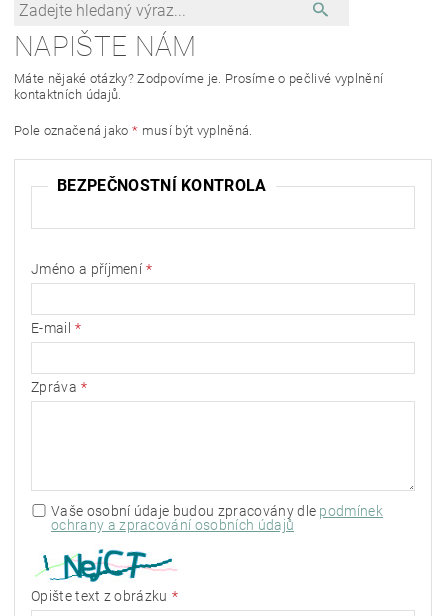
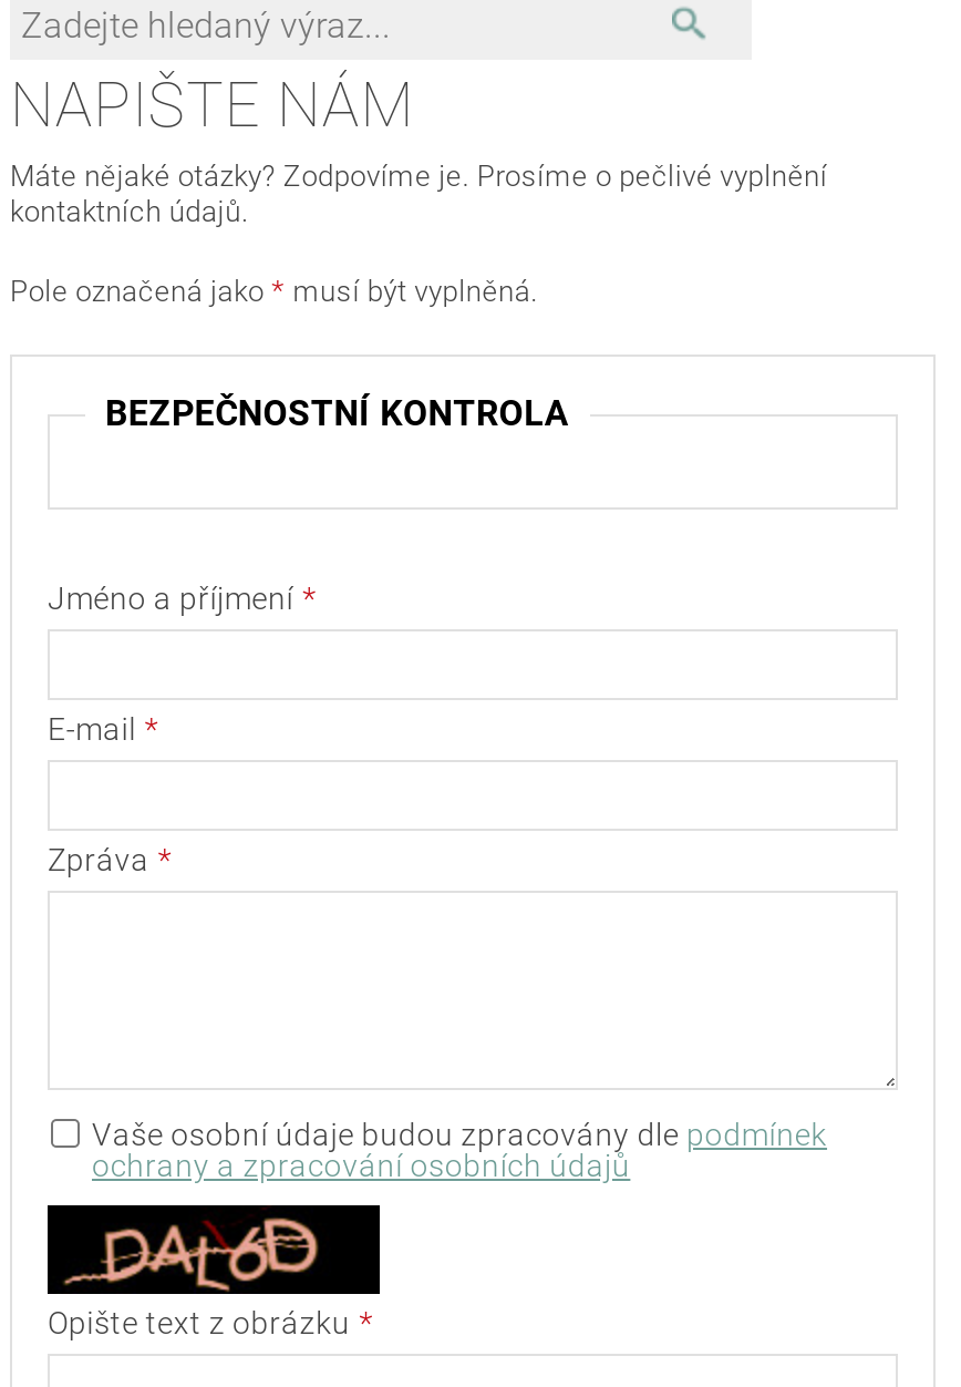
[31,543,181,583] [image] -> [45,1203,382,1296] [image]

